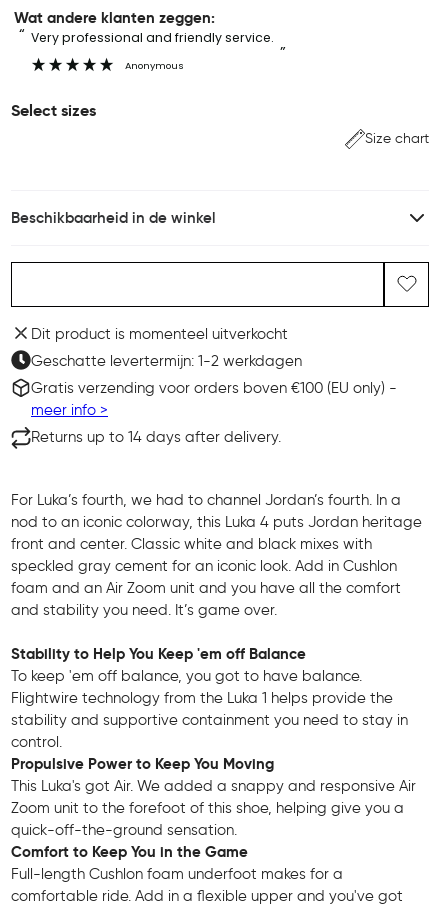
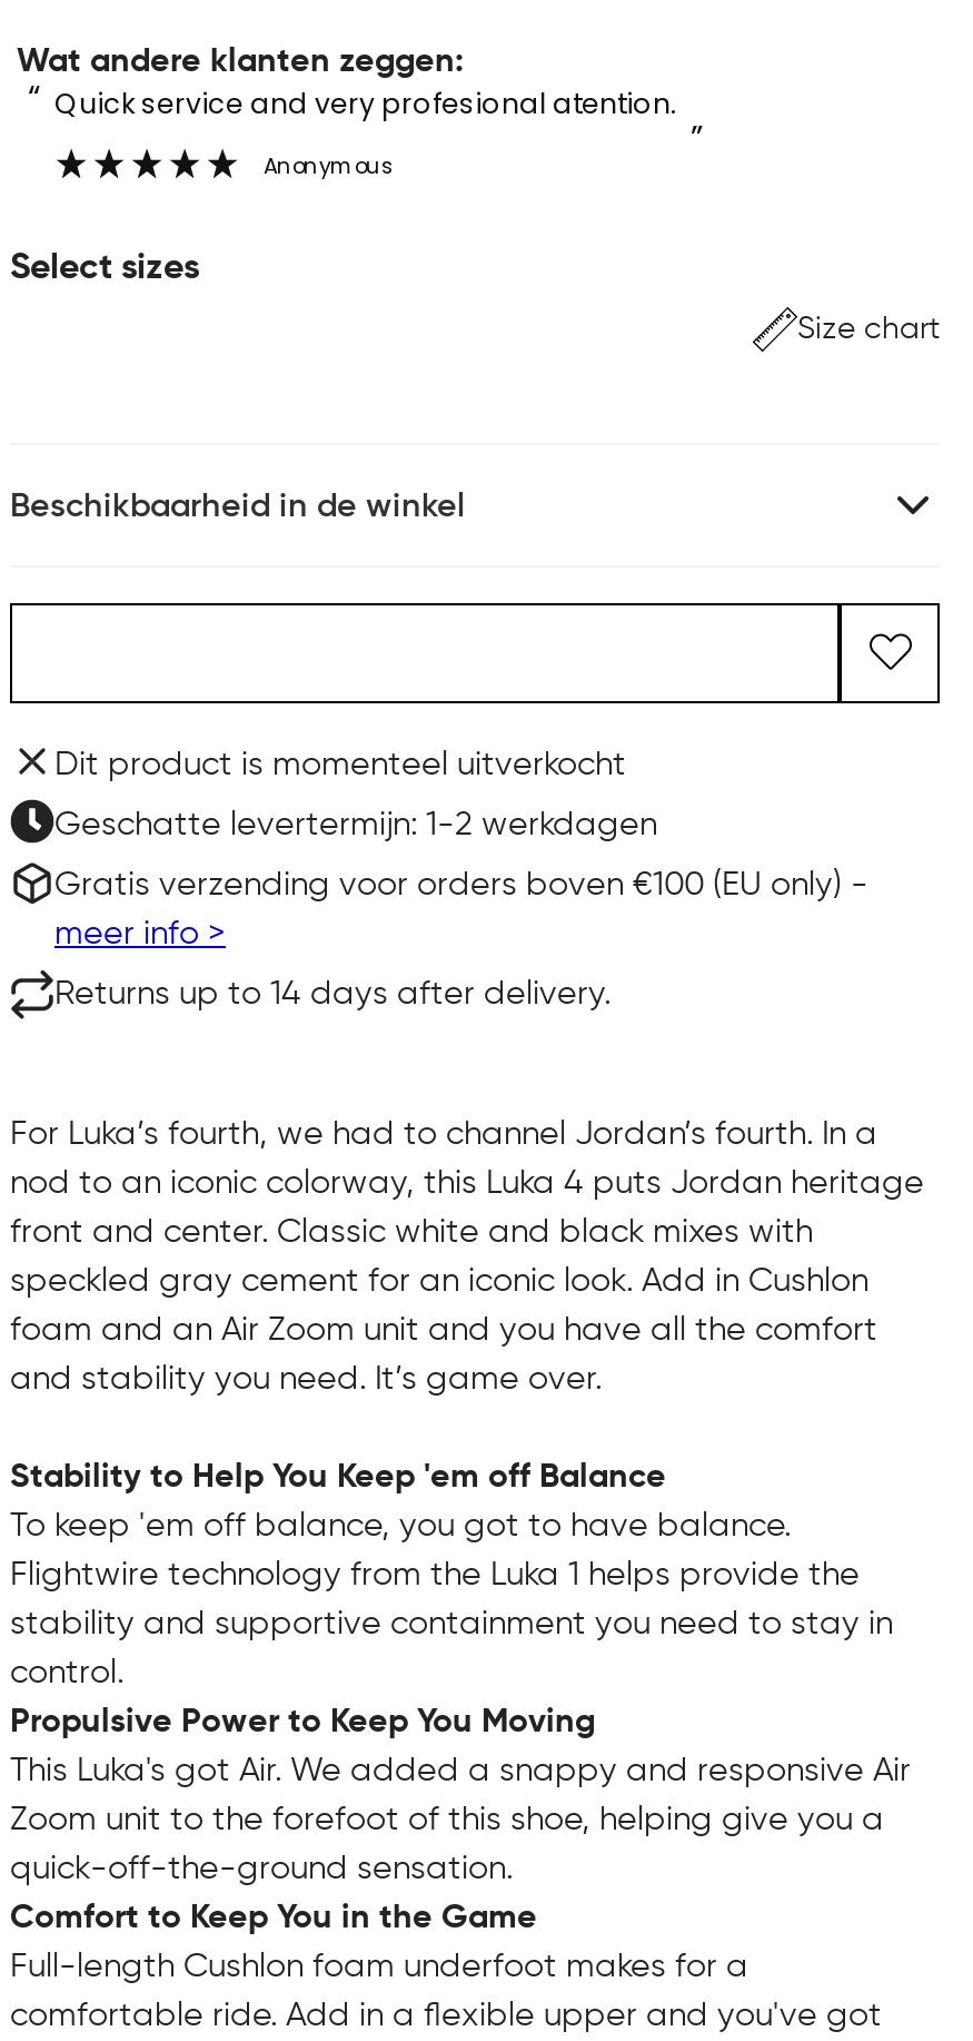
[39,29,274,46] Very professional and friendly service. -> [79,85,677,122] Quick service and very profesional atention.

